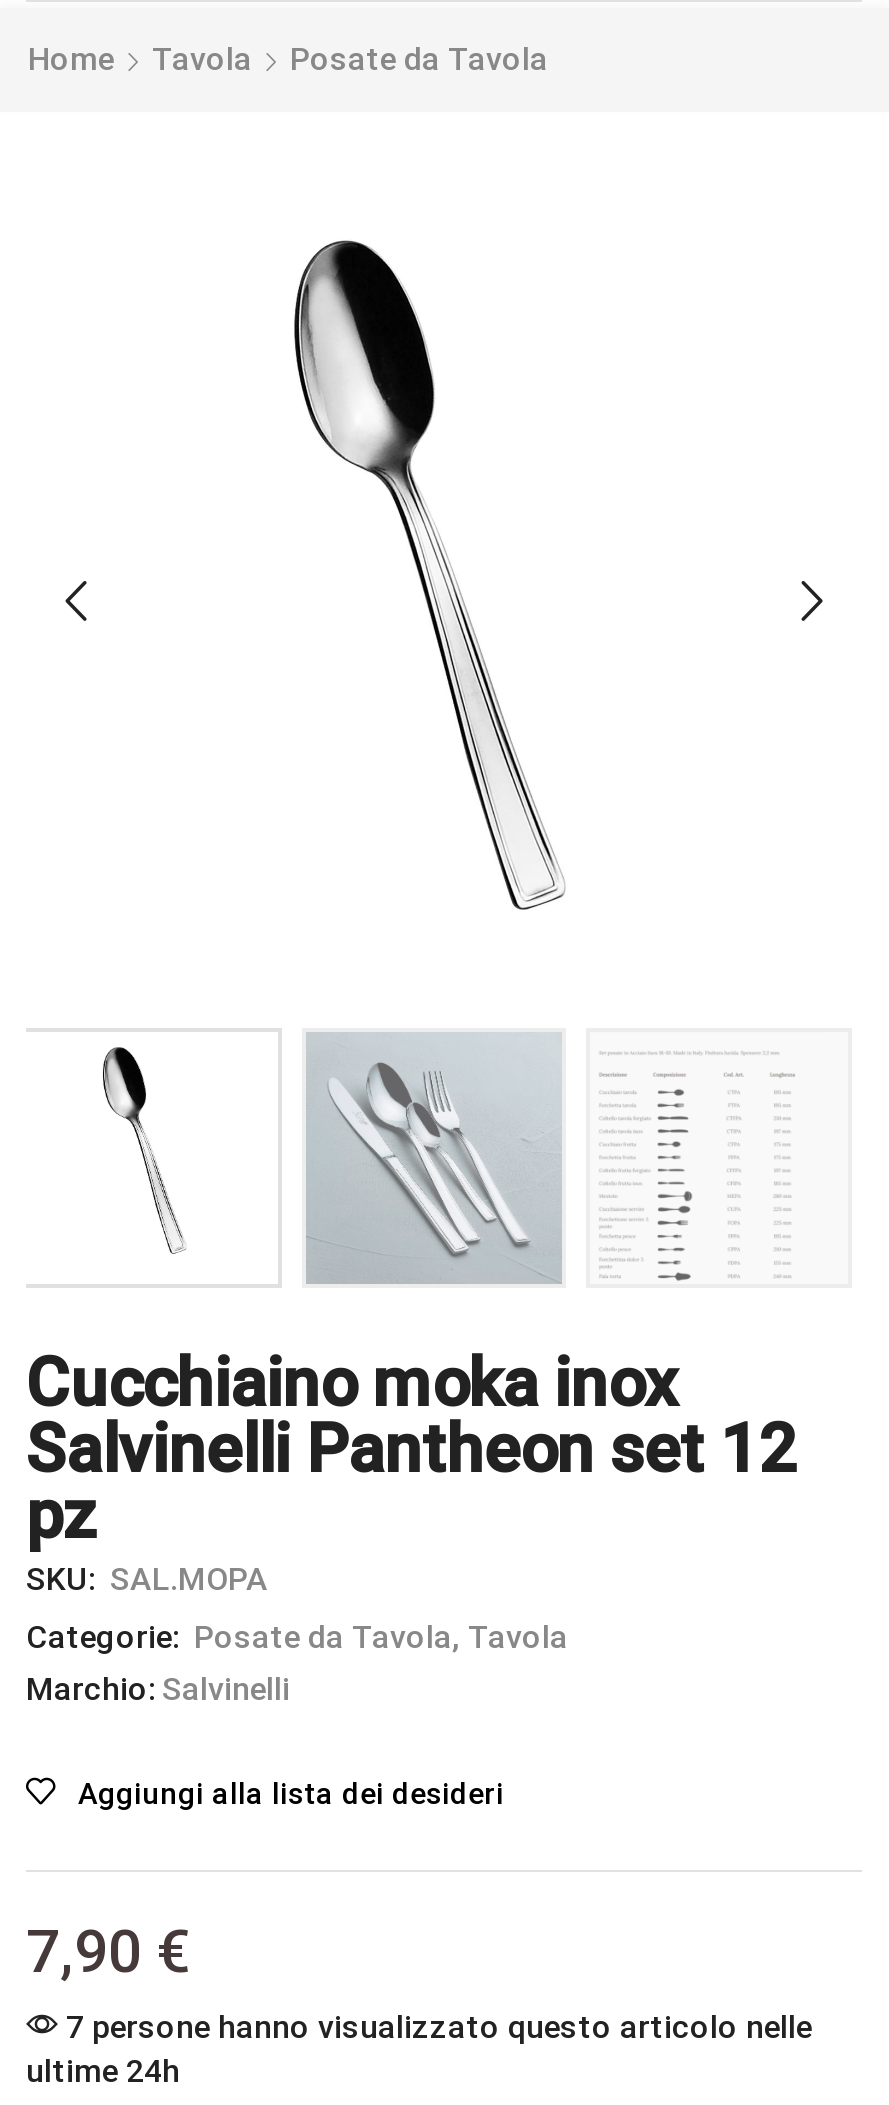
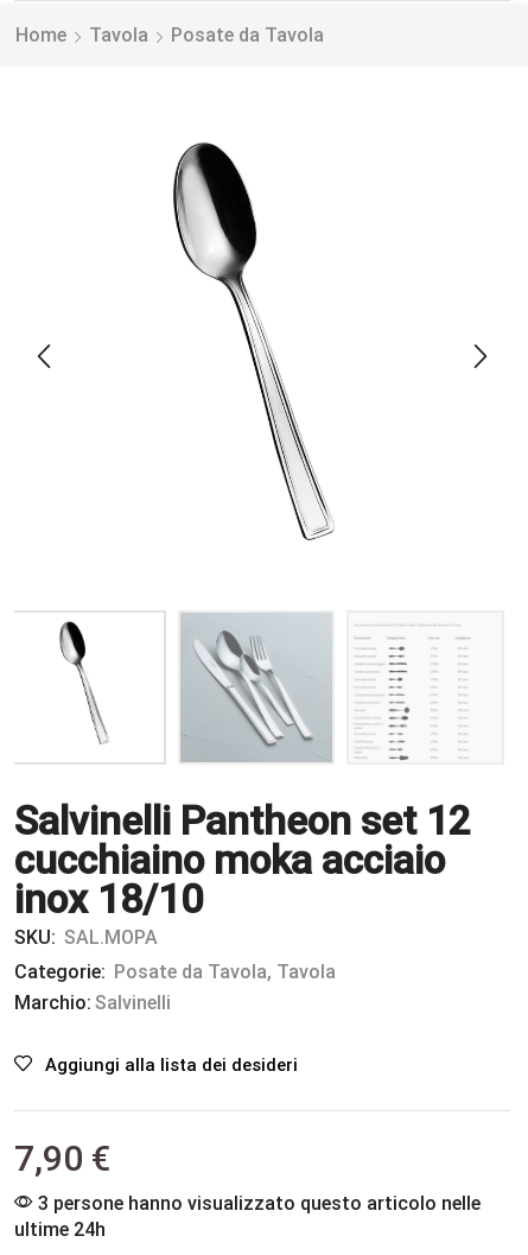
[26,1344,678,1422] Cucchiaino moka inox -> none
moved [26,1410,796,1488] -> [14,798,471,844]: Salvinelli Pantheon set 12
[26,1476,94,1554] pz -> [14,837,445,923] cucchiaino moka acciaio | inox 18/10
[58,2008,812,2046] 7 persone hanno visualizzato questo articolo nelle -> [33,1192,481,1214] 3 persone hanno visualizzato questo articolo nelle

